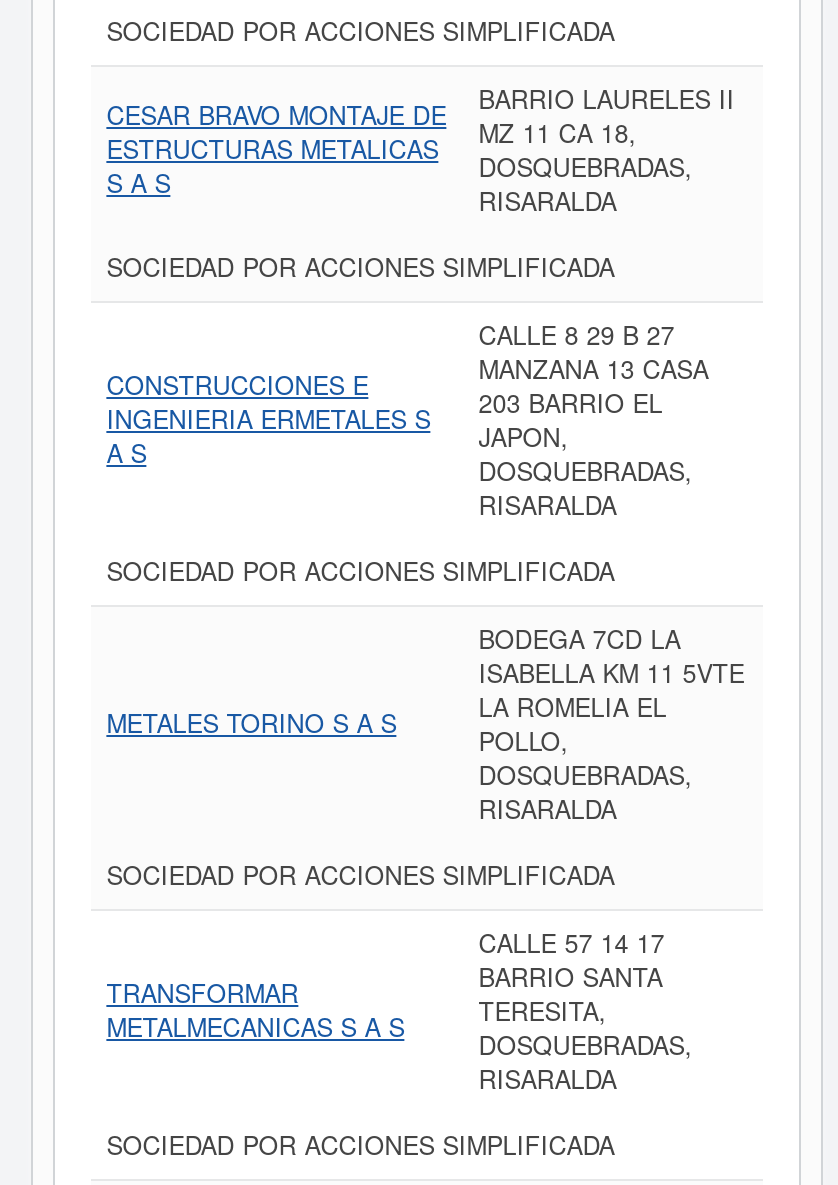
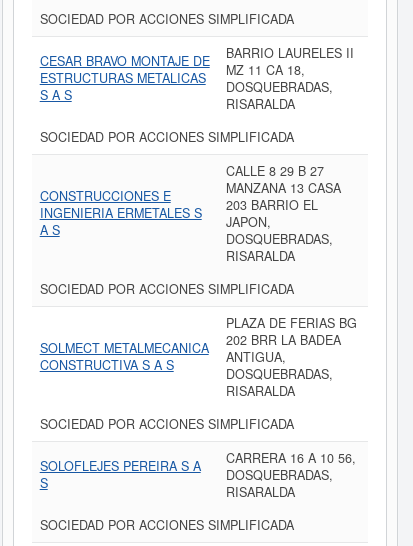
[478,621,744,759] BODEGA 7CD LA | ISABELLA KM 11 5VTE | LA ROMELIA EL | POLLO, -> [226,314,357,366] PLAZA DE FERIAS BG | 202 BRR LA BADEA | ANTIGUA,
[106,705,396,741] METALES TORINO S A S -> [40,339,209,374] SOLMECT METALMECANICA | CONSTRUCTIVA S A S
[478,925,664,1029] CALLE 57 14 17 | BARRIO SANTA | TERESITA, -> [226,449,356,467] CARRERA 16 A 10 56,
[106,975,404,1045] TRANSFORMAR | METALMECANICAS S A S -> [40,457,201,492] SOLOFLEJES PEREIRA S A | S

